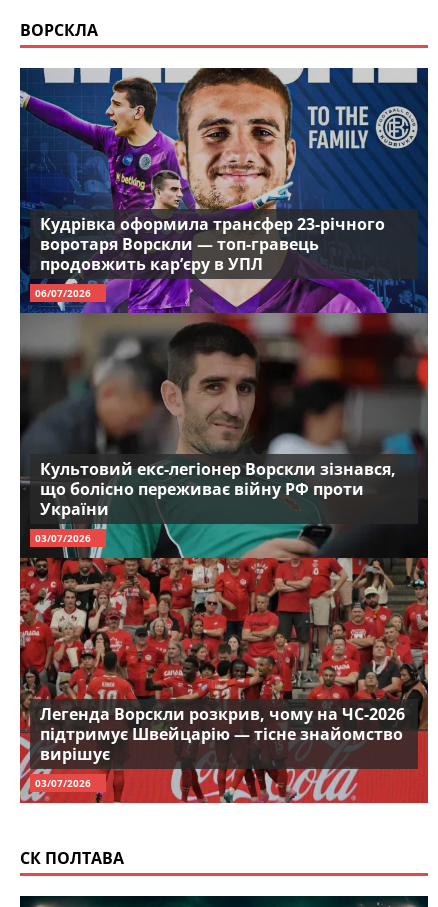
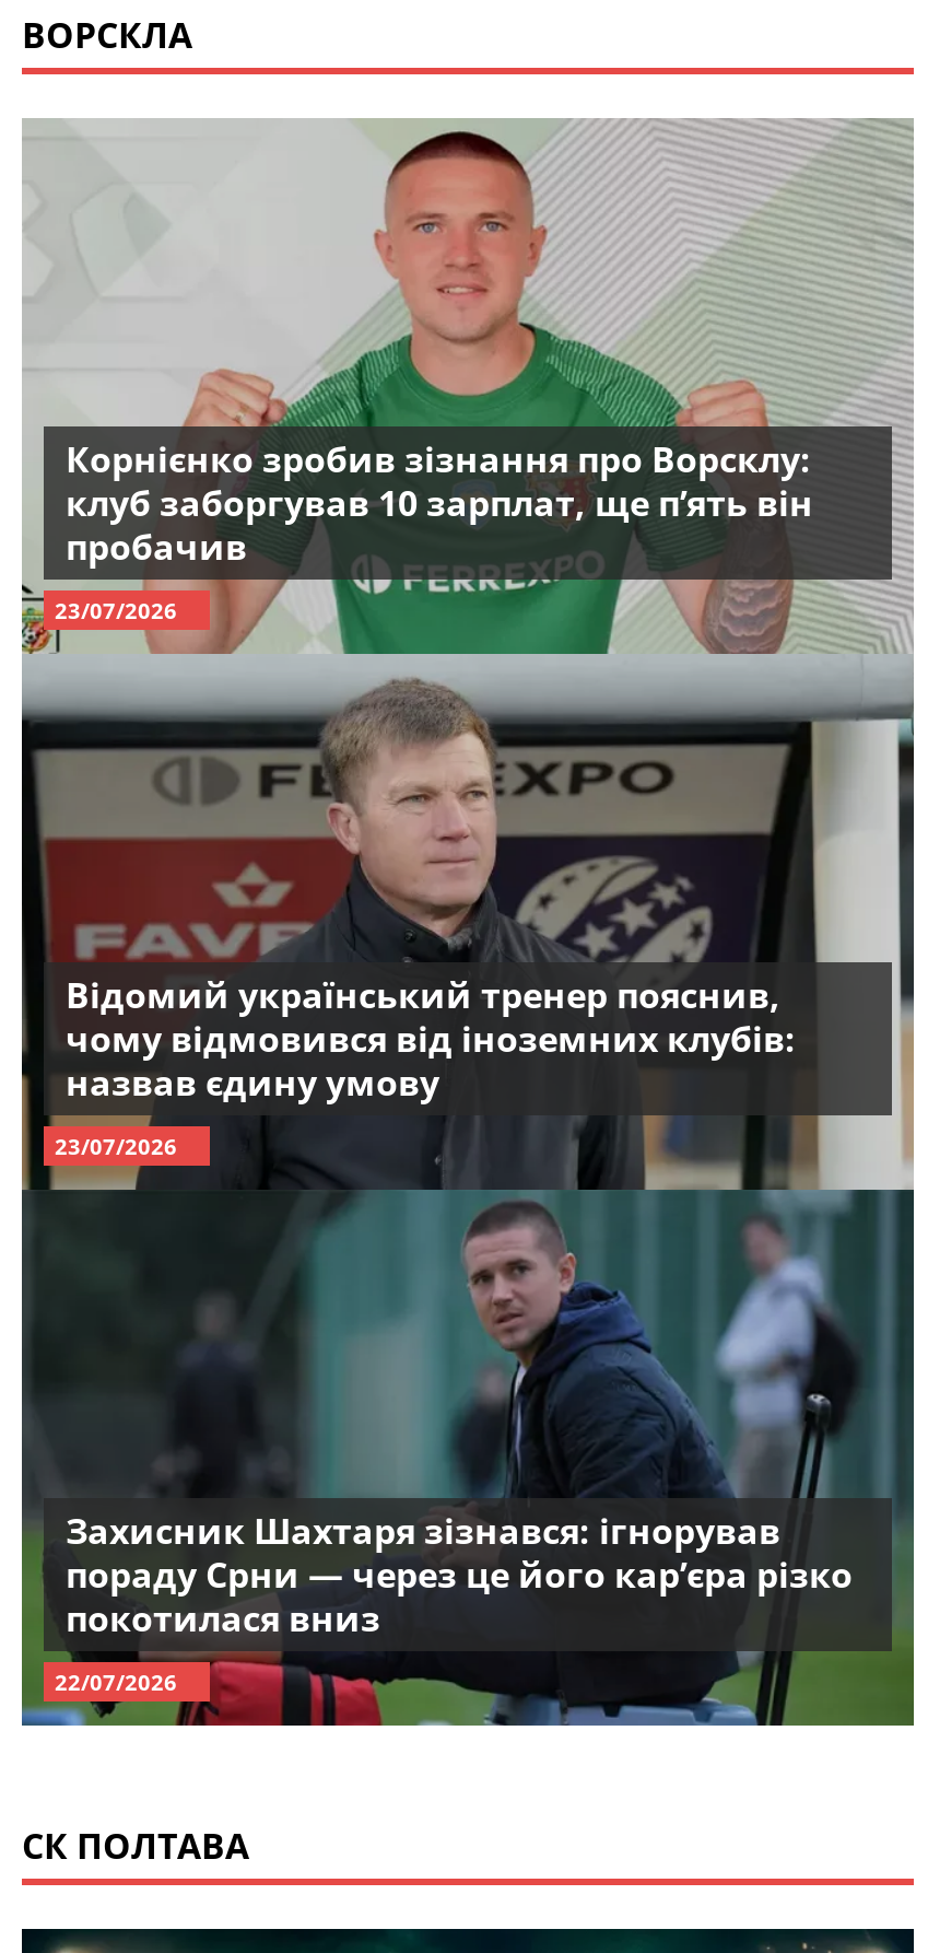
[19,68,429,804] [image] | Кудрівка оформила трансфер 23-річного | воротаря Ворскли — топ-гравець | продовжить кар’єру в УПЛ -> [20,120,916,1728] [image] | Корнієнко зробив зізнання про Ворсклу: | клуб заборгував 10 зарплат, ще п’ять він | пробачив
[35,286,91,300] 06/07/2026 -> [55,595,177,625] 23/07/2026
[40,458,396,520] Культовий екс-легіонер Ворскли зізнався, | що болісно переживає війну РФ проти | України -> [66,971,796,1107] Відомий український тренер пояснив, | чому відмовився від іноземних клубів: | назвав єдину умову
[35,531,91,545] 03/07/2026 -> [55,1131,177,1161] 23/07/2026
[40,703,405,765] Легенда Ворскли розкрив, чому на ЧС-2026 | підтримує Швейцарію — тісне знайомство | вирішує -> [66,1507,853,1642] Захисник Шахтаря зізнався: ігнорував | пораду Срни — через це його кар’єра різко | покотилася вниз
[35,776,91,790] 03/07/2026 -> [55,1667,177,1697] 22/07/2026

